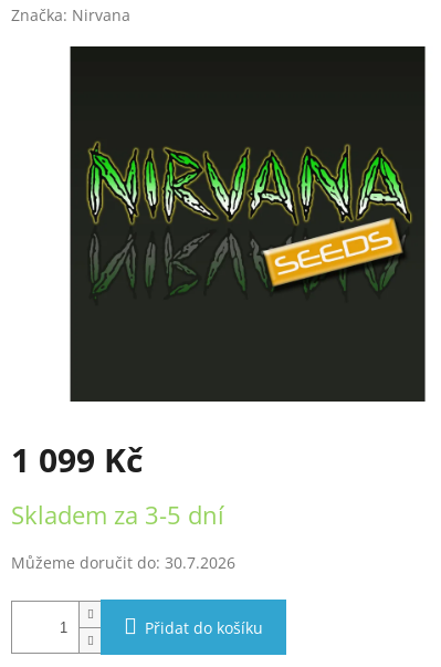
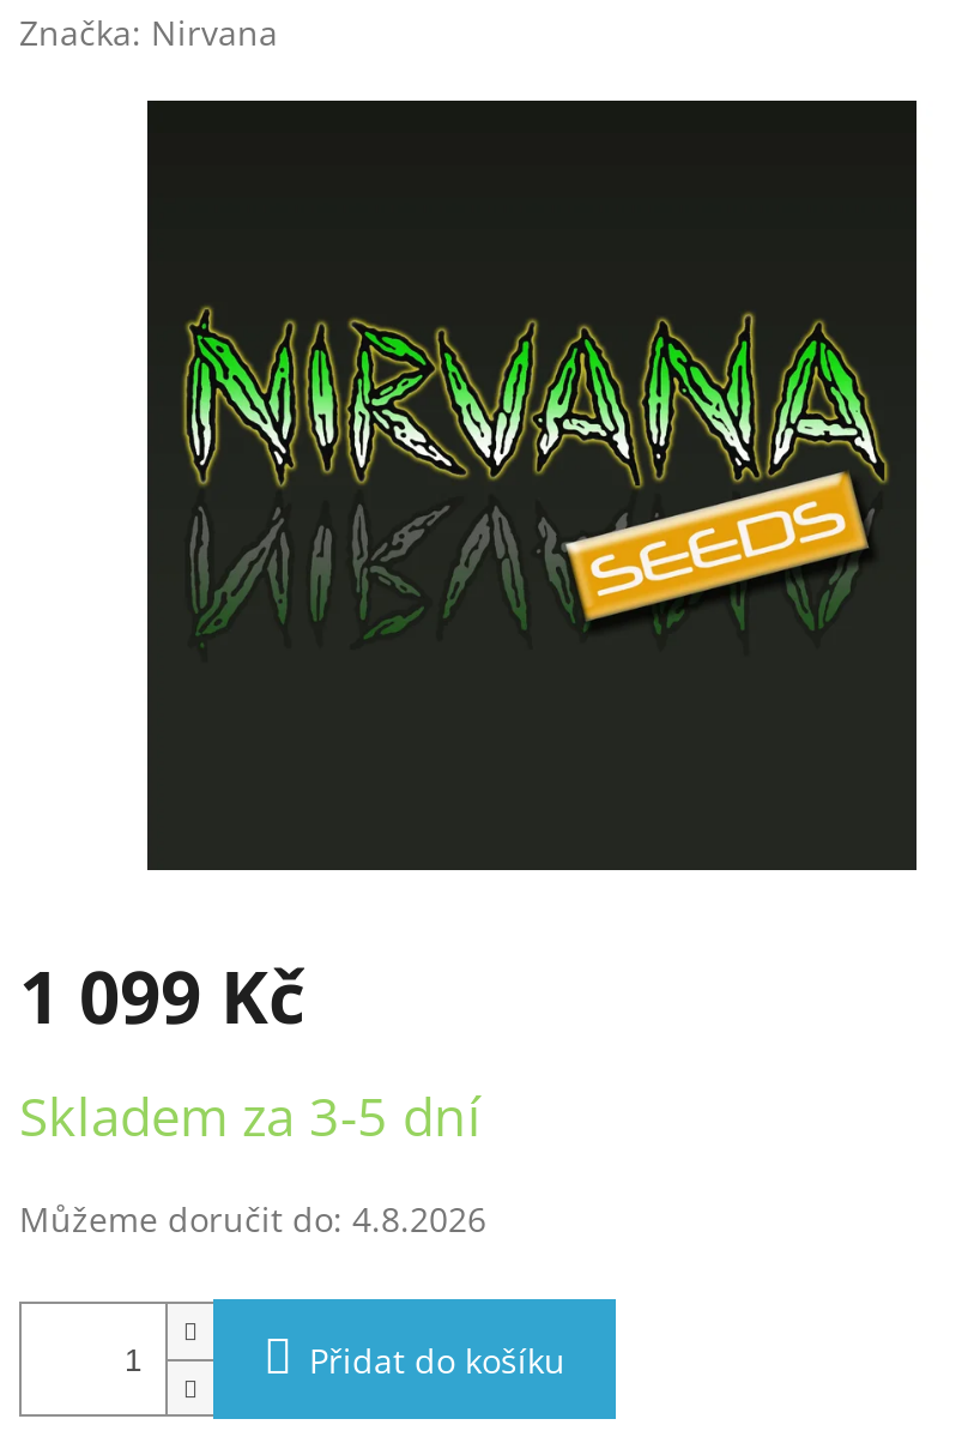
[11,552,235,573] Můžeme doručit do: 30.7.2026 -> [19,1197,486,1243] Můžeme doručit do: 4.8.2026

